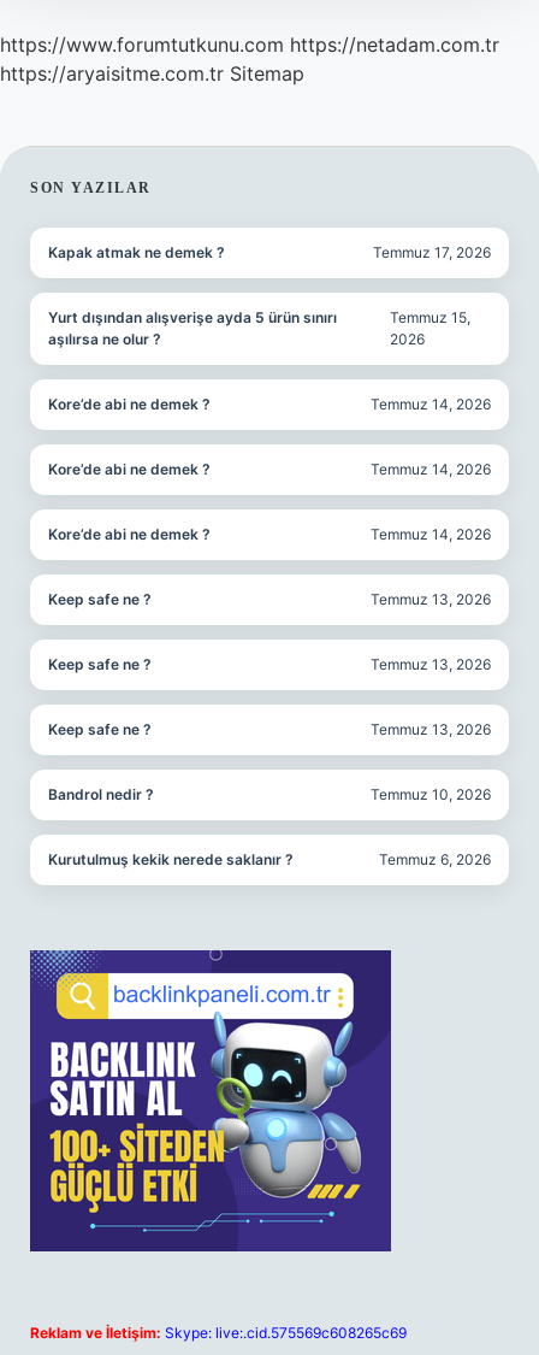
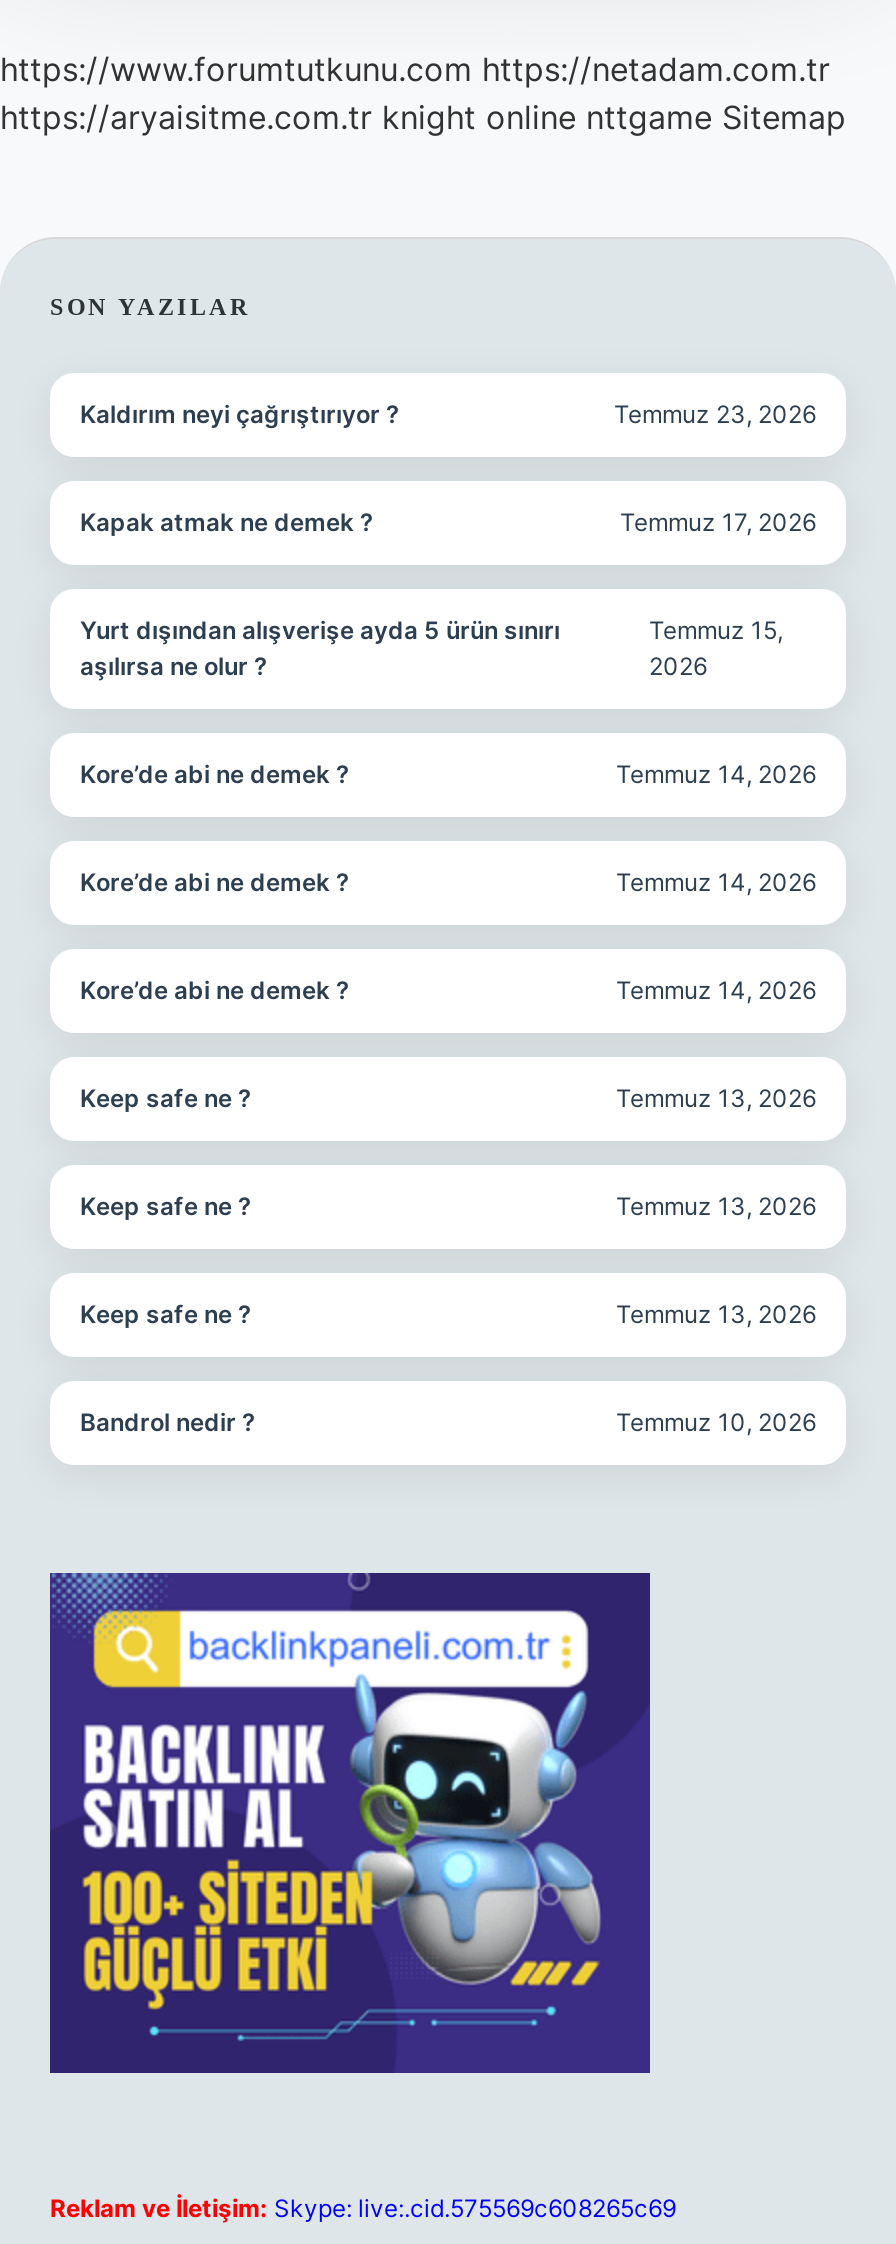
[0,61,304,86] https://aryaisitme.com.tr Sitemap -> [0,97,846,137] https://aryaisitme.com.tr knight online nttgame Sitemap
none -> [80,399,816,429] Kaldırım neyi çağrıştırıyor ? | Temmuz 23, 2026
moved [48,243,491,803] -> [80,507,816,1437]: Kapak atmak ne demek ? | Temmuz 17, 2026 | Yurt dışından alışverişe ayda 5 ürün sınırı | ... | Bandrol nedir ? | Temmuz 10, 2026
[48,850,491,868] Kurutulmuş kekik nerede saklanır ? | Temmuz 6, 2026 -> none

